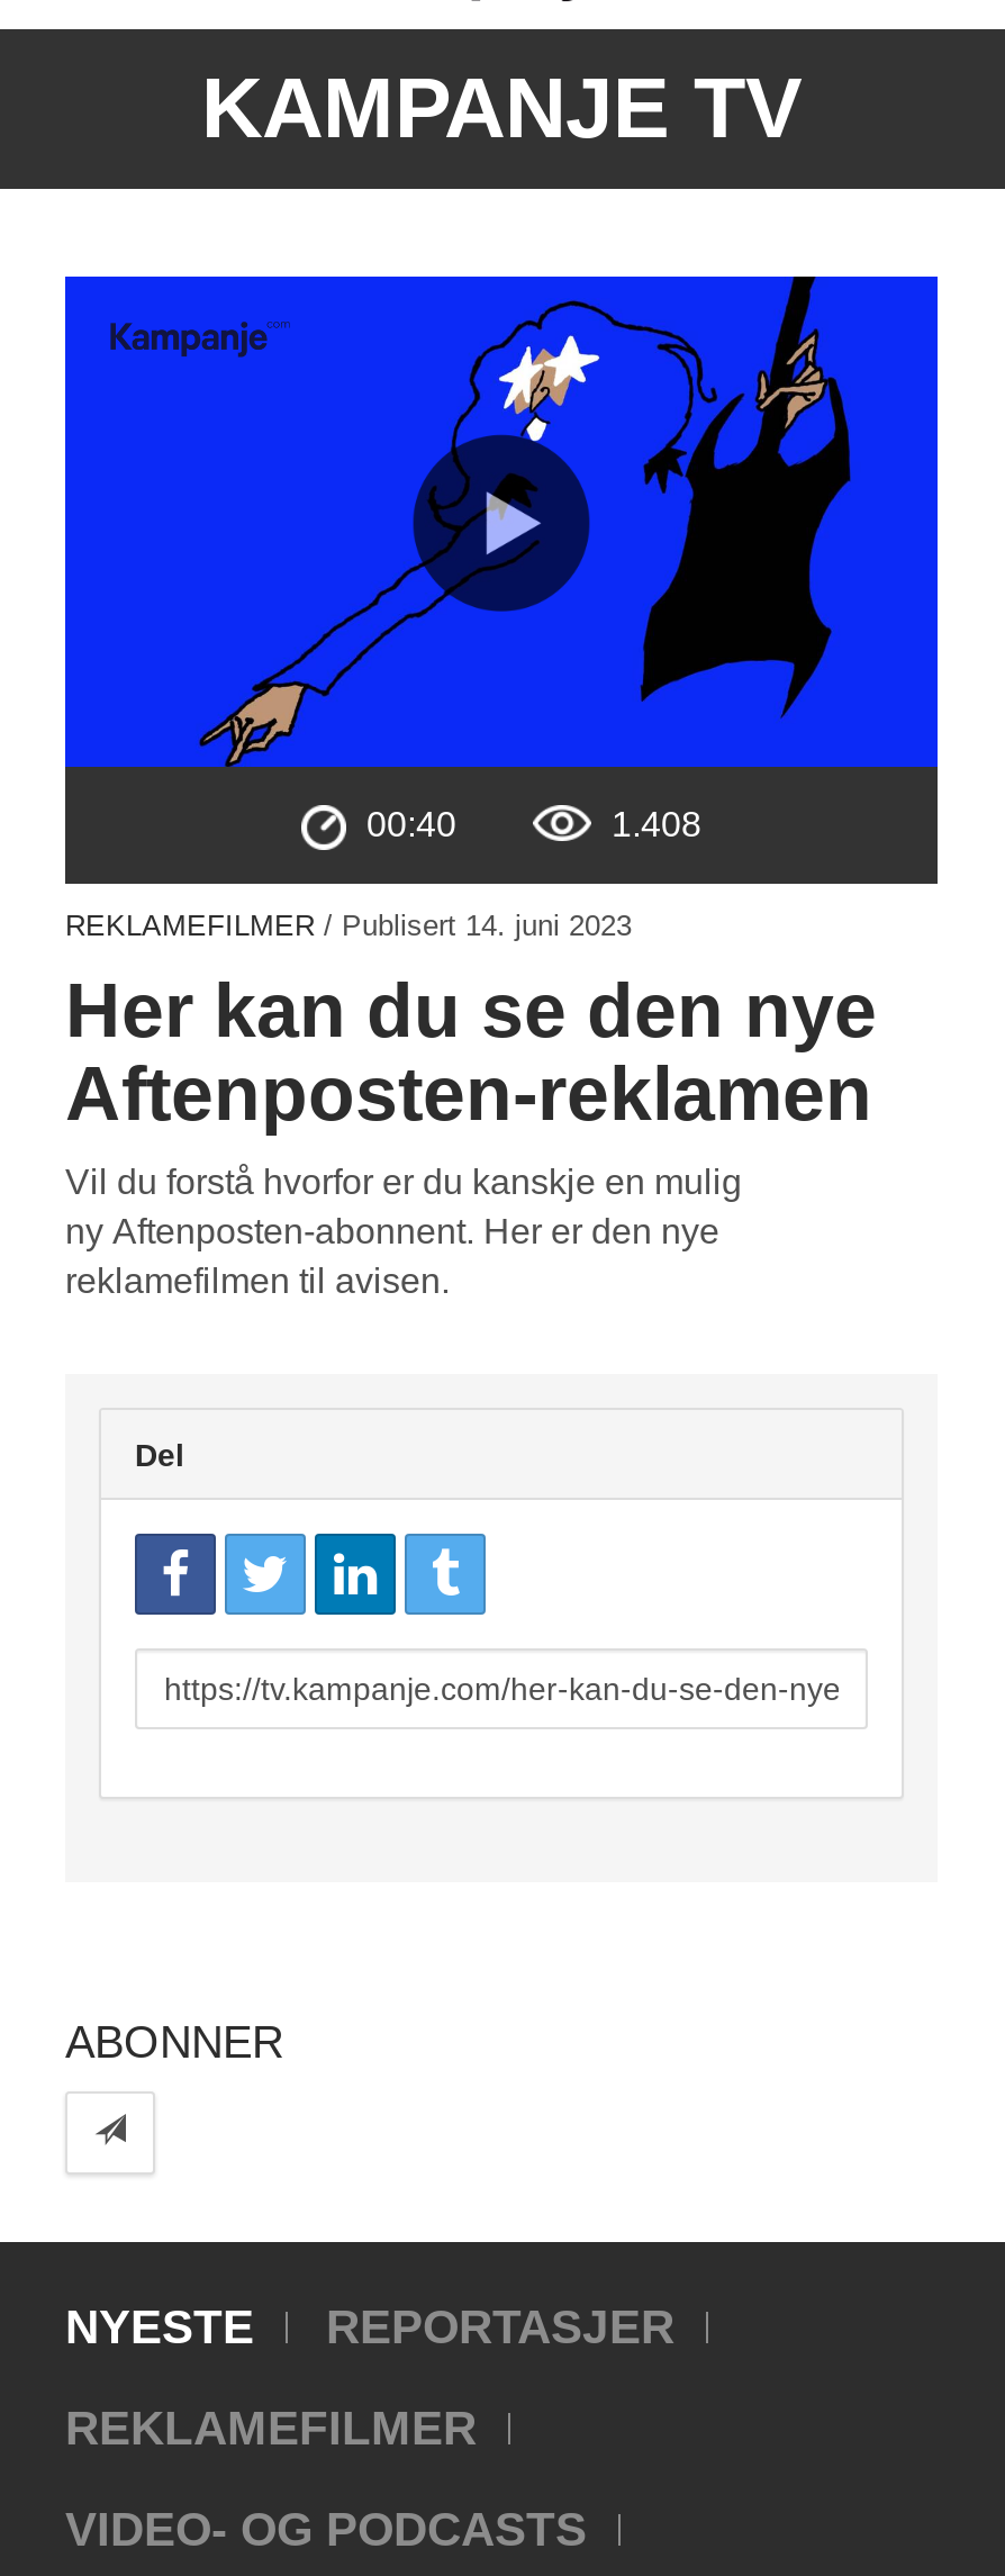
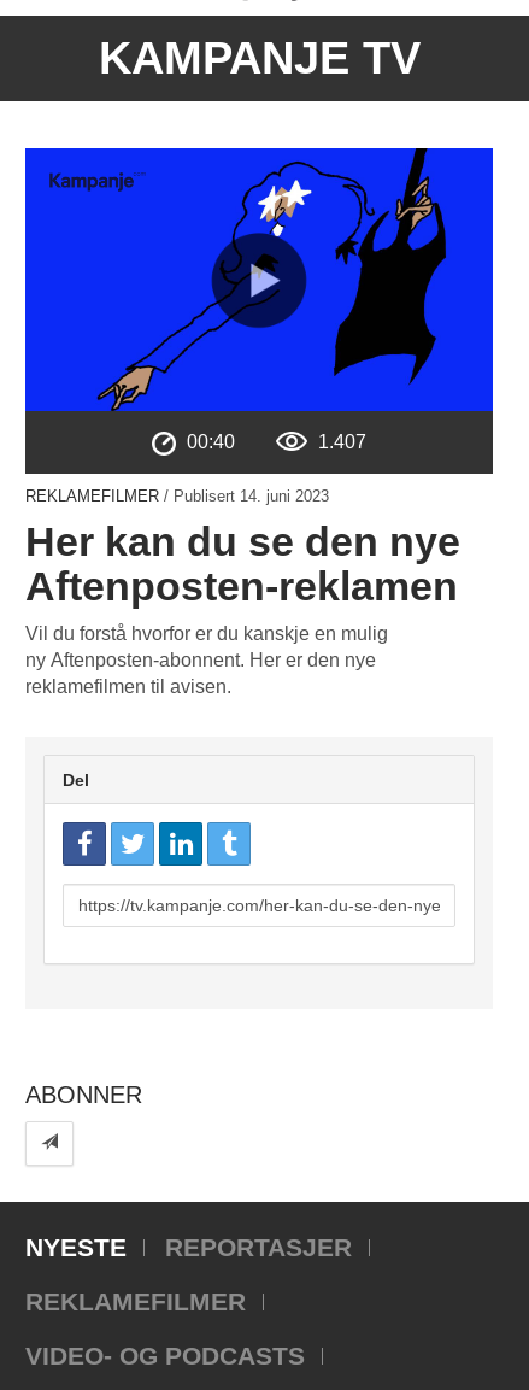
[603,806,701,844] 1.408 -> [313,432,366,452] 1.407

